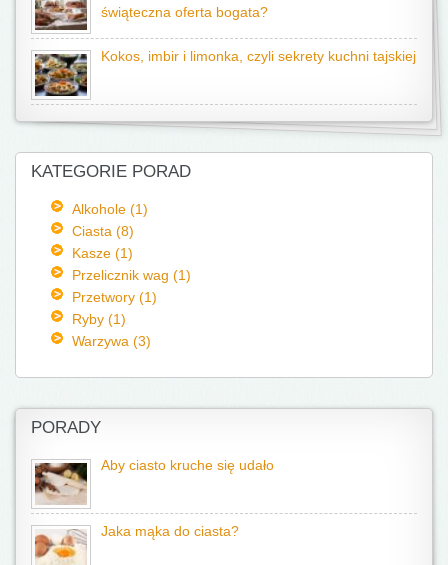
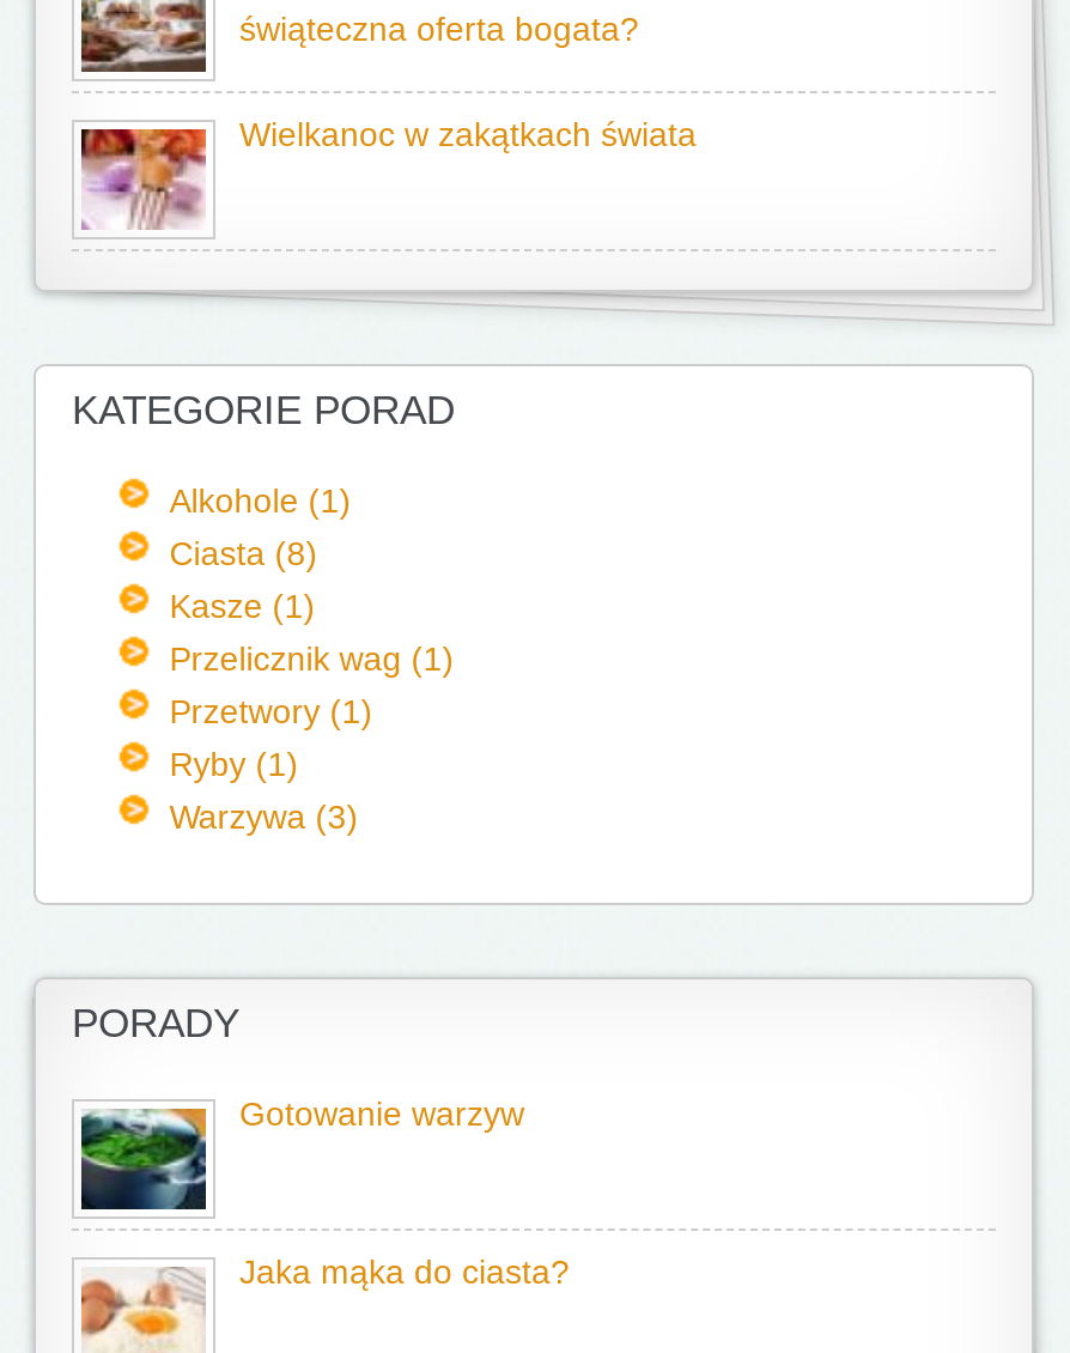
[34,49,416,97] [image] | Kokos, imbir i limonka, czyli sekrety kuchni tajskiej -> [79,117,697,230] [image] | Wielkanoc w zakątkach świata
[34,458,274,505] [image] | Aby ciasto kruche się udało -> [79,1096,524,1212] [image] | Gotowanie warzyw

